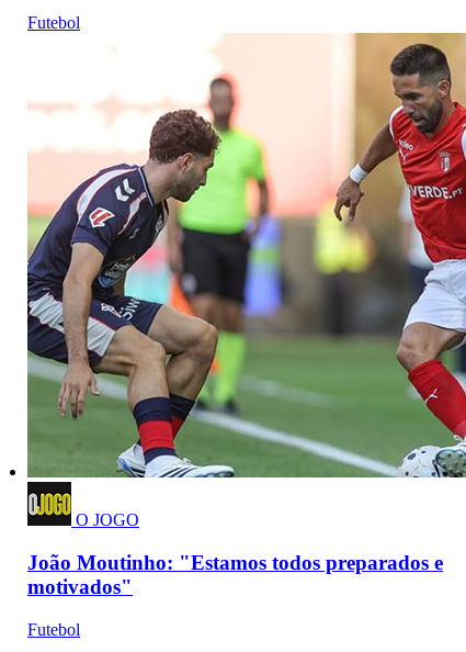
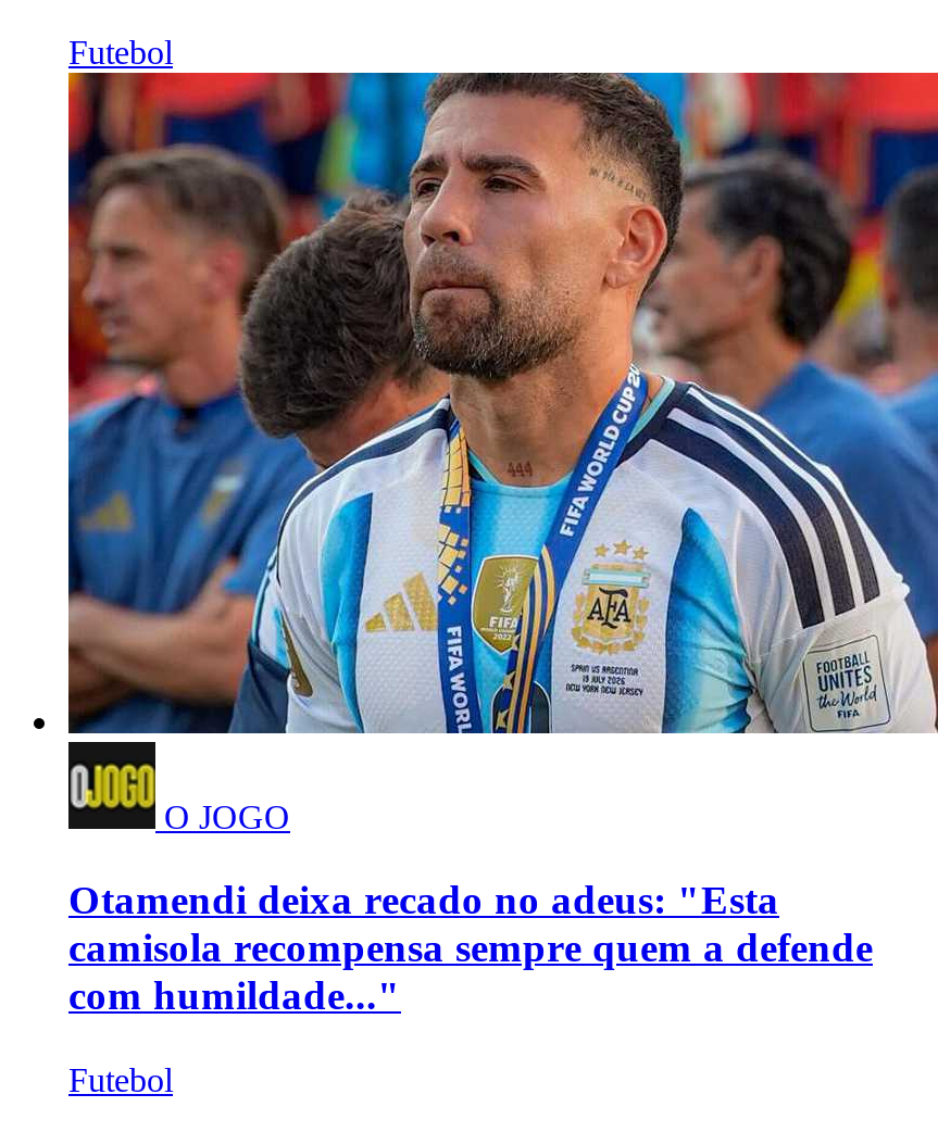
[26,33,463,477] [image] -> [66,70,931,743] [image]
moved [76,511,139,529] -> [164,798,290,835]: O JOGO
[27,551,443,598] João Moutinho: "Estamos todos preparados e | motivados" -> [68,877,873,1019] Otamendi deixa recado no adeus: "Esta | camisola recompensa sempre quem a defende | com humildade..."

